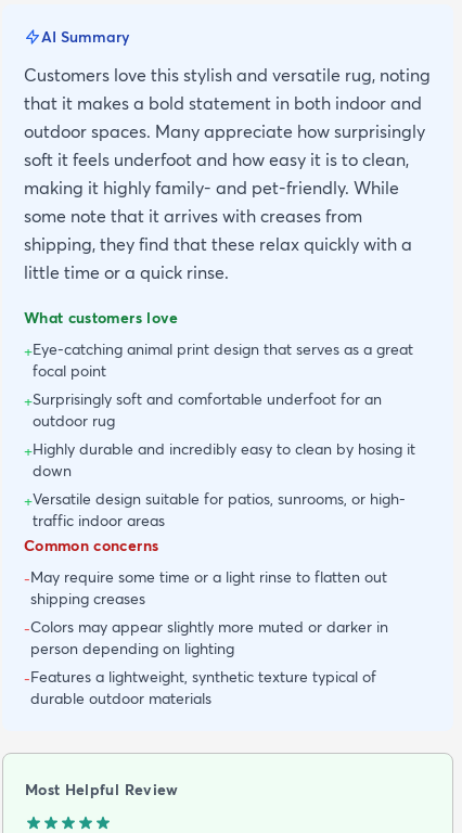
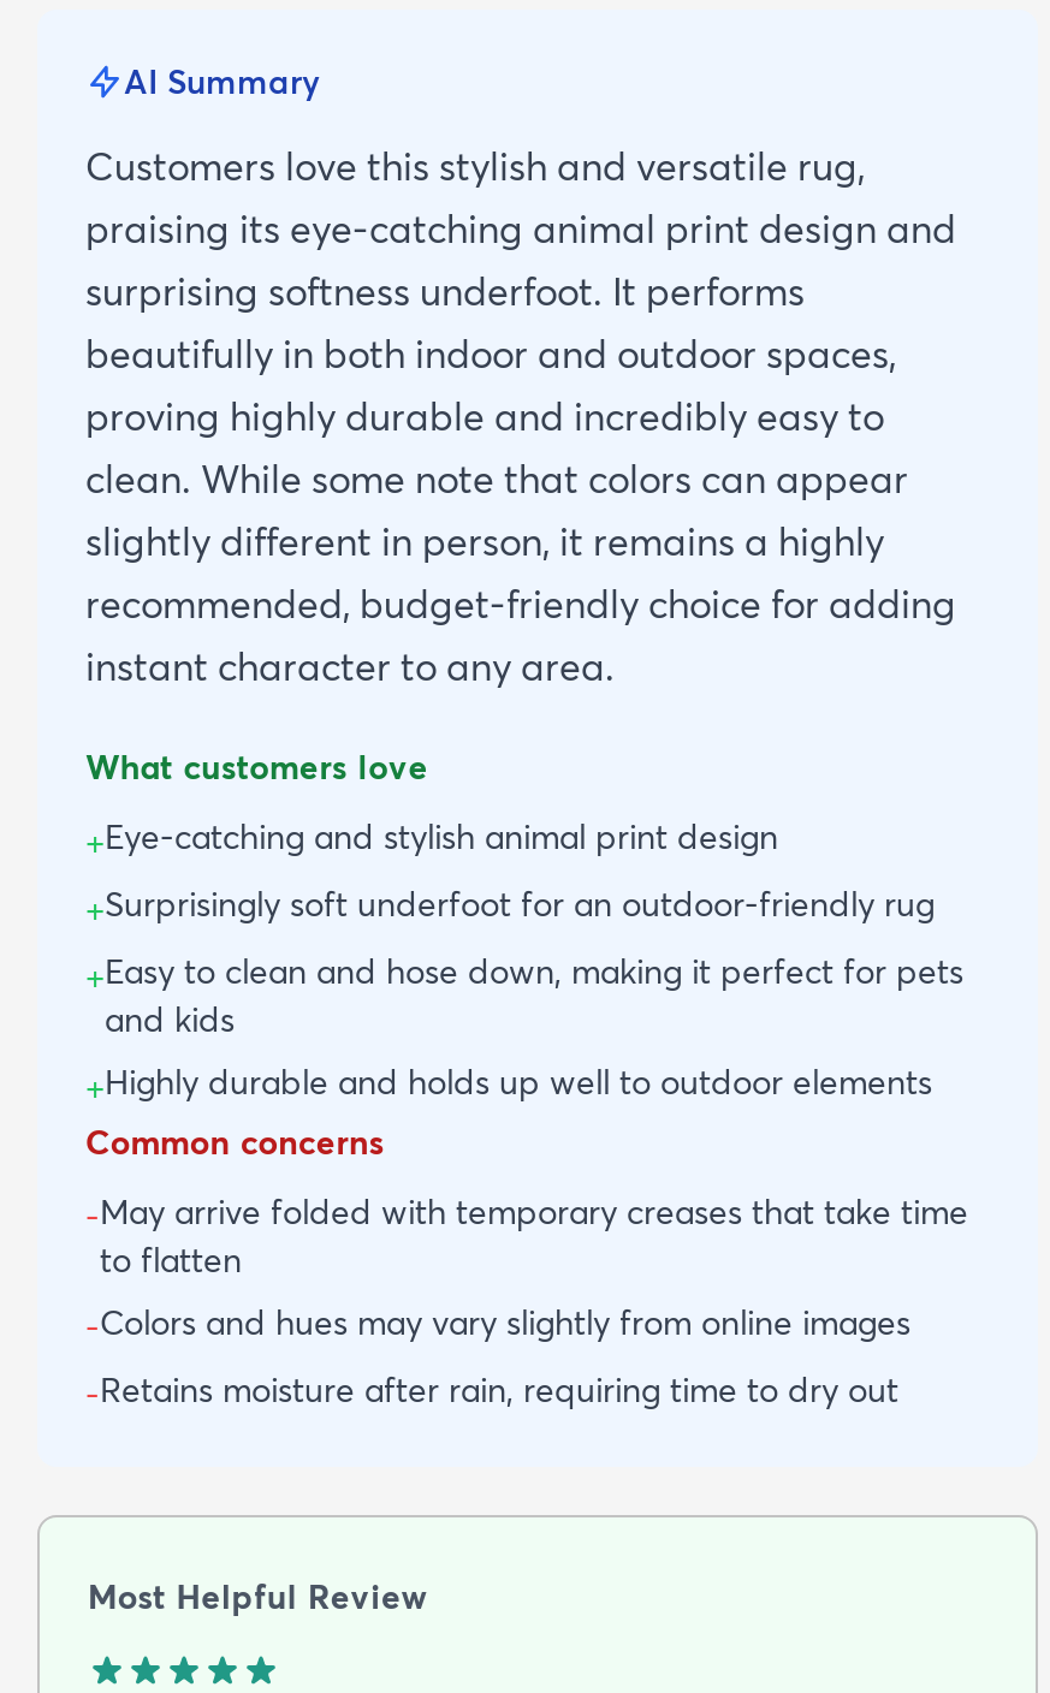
[24,64,431,283] Customers love this stylish and versatile rug, noting | that it makes a bold statement in both indoor and | outdoor spaces. Many appreciate how surprisingly | soft it feels underfoot and how easy it is to clean, | making it highly family- and pet-friendly. While | some note that it arrives with creases from | shipping, they find that these relax quickly with a | little time or a quick rinse. -> [85,142,956,691] Customers love this stylish and versatile rug, | praising its eye-catching animal print design and | surprising softness underfoot. It performs | beautifully in both indoor and outdoor spaces, | proving highly durable and incredibly easy to | clean. While some note that colors can appear | slightly different in person, it remains a highly | recommended, budget-friendly choice for adding | instant character to any area.
moved [24,308,179,327] -> [85,746,429,789]: What customers love
[24,339,415,530] +Eye-catching animal print design that serves as a great | focal point | +Surprisingly soft and comfortable underfoot for an | outdoor rug | +Highly durable and incredibly easy to clean by hosing it | down | +Versatile design suitable for patios, sunrooms, or high- | traffic indoor areas -> [85,816,963,1109] +Eye-catching and stylish animal print design | +Surprisingly soft underfoot for an outdoor-friendly rug | +Easy to clean and hose down, making it perfect for pets | and kids | +Highly durable and holds up well to outdoor elements
[24,567,388,708] -May require some time or a light rinse to flatten out | shipping creases | -Colors may appear slightly more muted or darker in | person depending on lighting | -Features a lightweight, synthetic texture typical of | durable outdoor materials -> [85,1191,968,1417] -May arrive folded with temporary creases that take time | to flatten | -Colors and hues may vary slightly from online images | -Retains moisture after rain, requiring time to dry out

